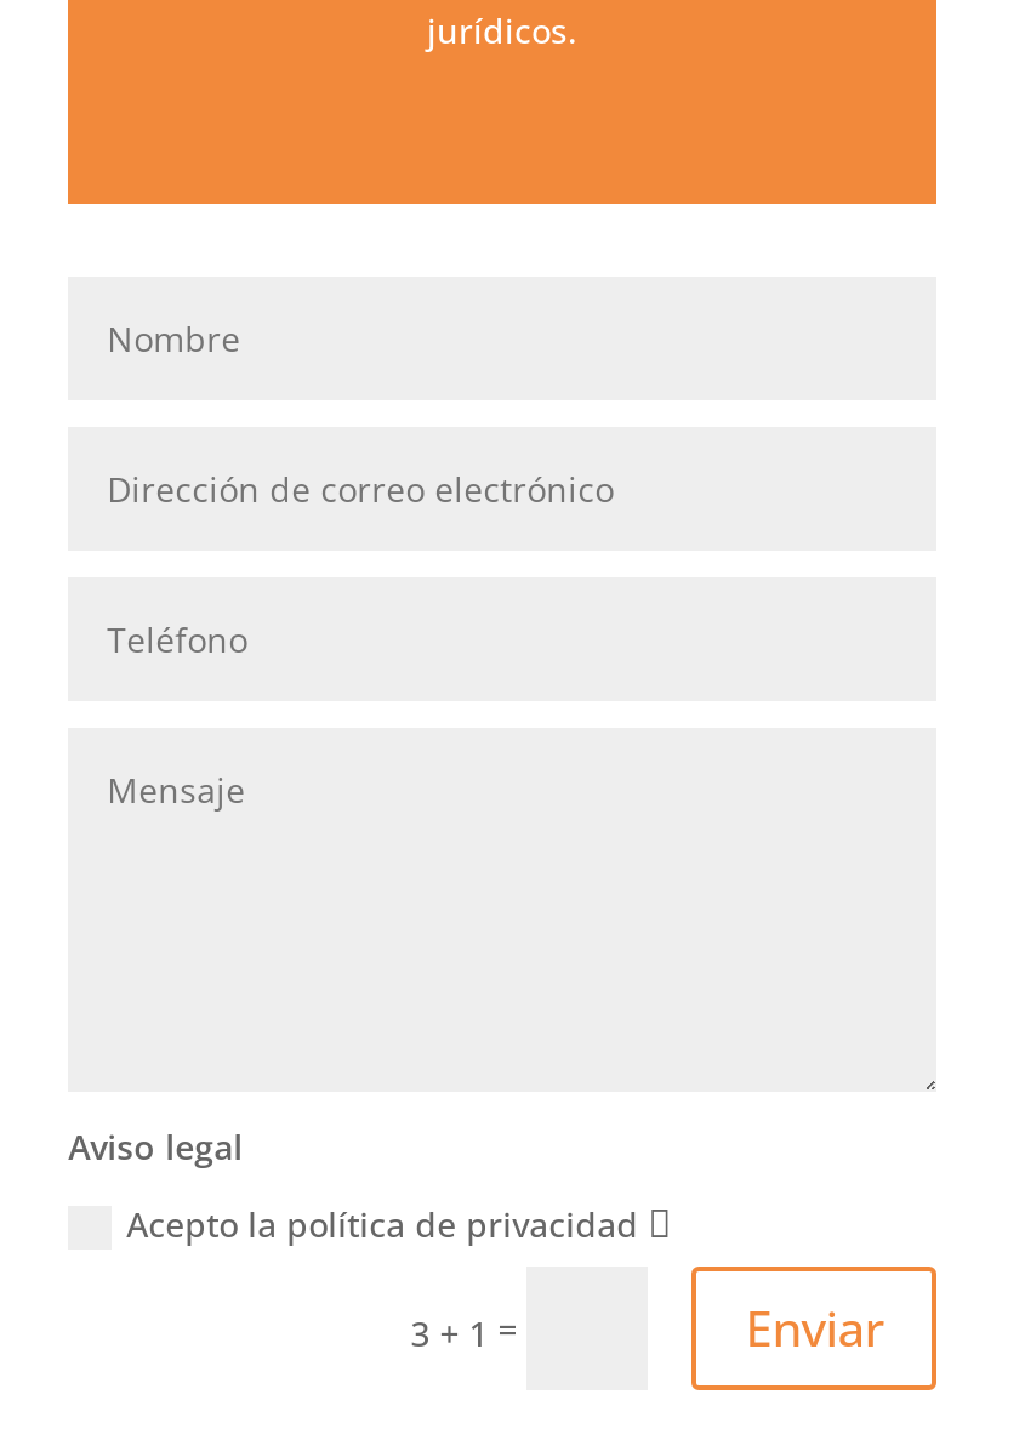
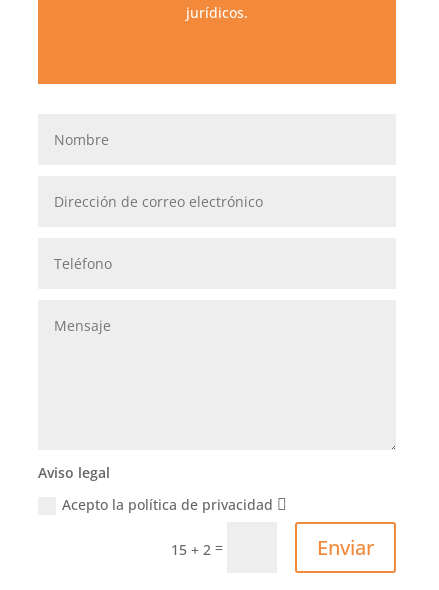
[410,1306,527,1356] 3 + 1 = -> [171,538,227,559] 15 + 2 =

